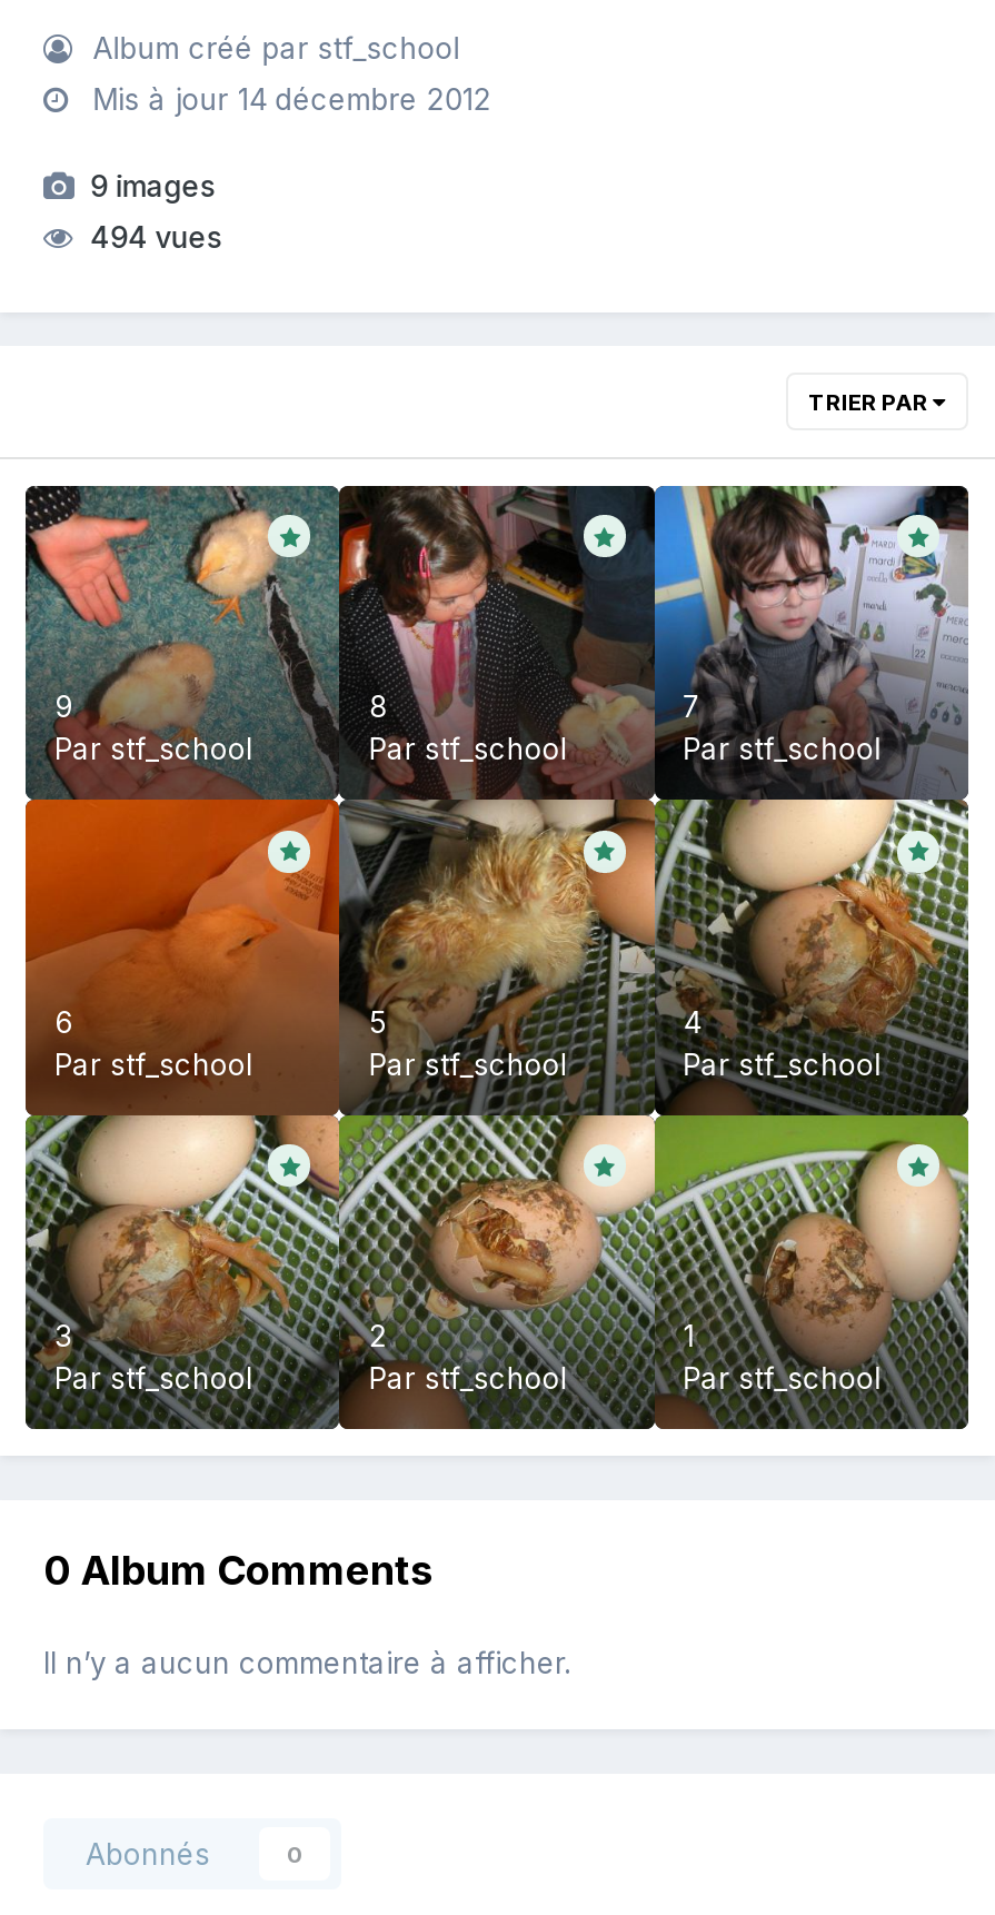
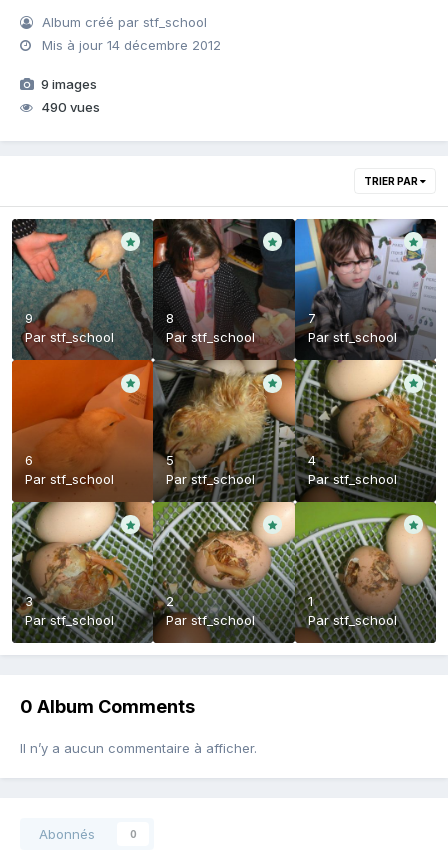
[84,219,222,255] 494 vues -> [38,99,100,115] 490 vues

